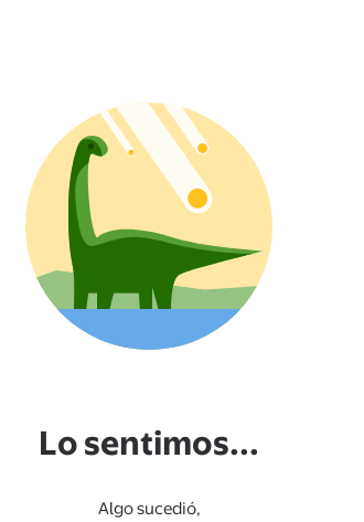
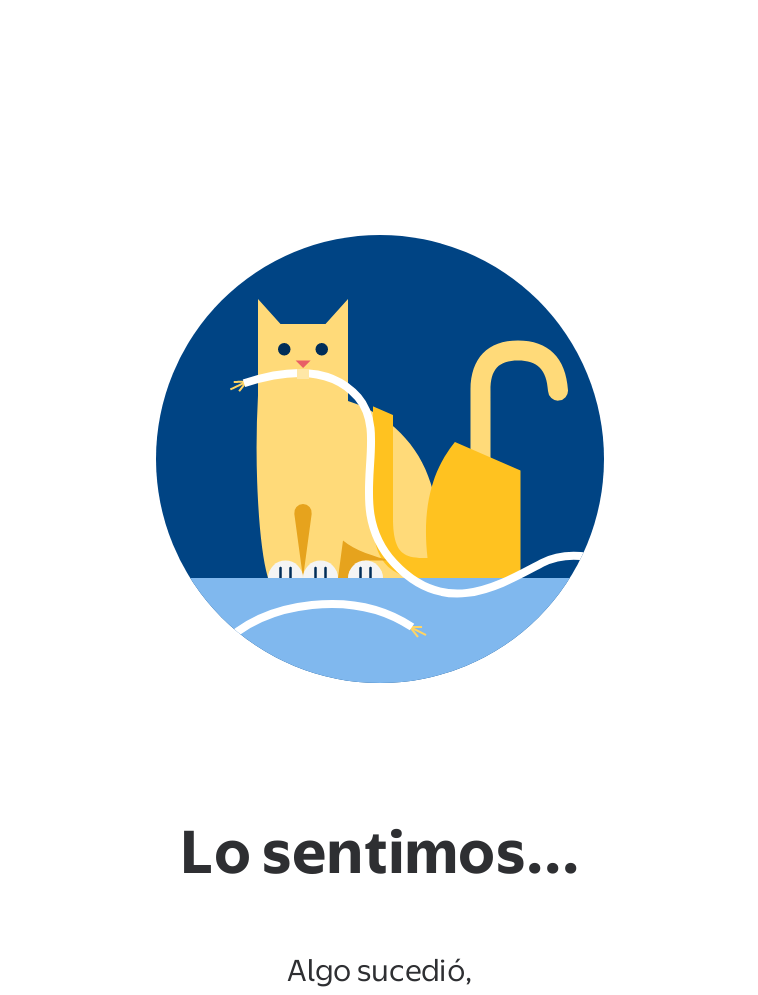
[25,103,272,324] [image] -> [154,233,606,639] [image]

